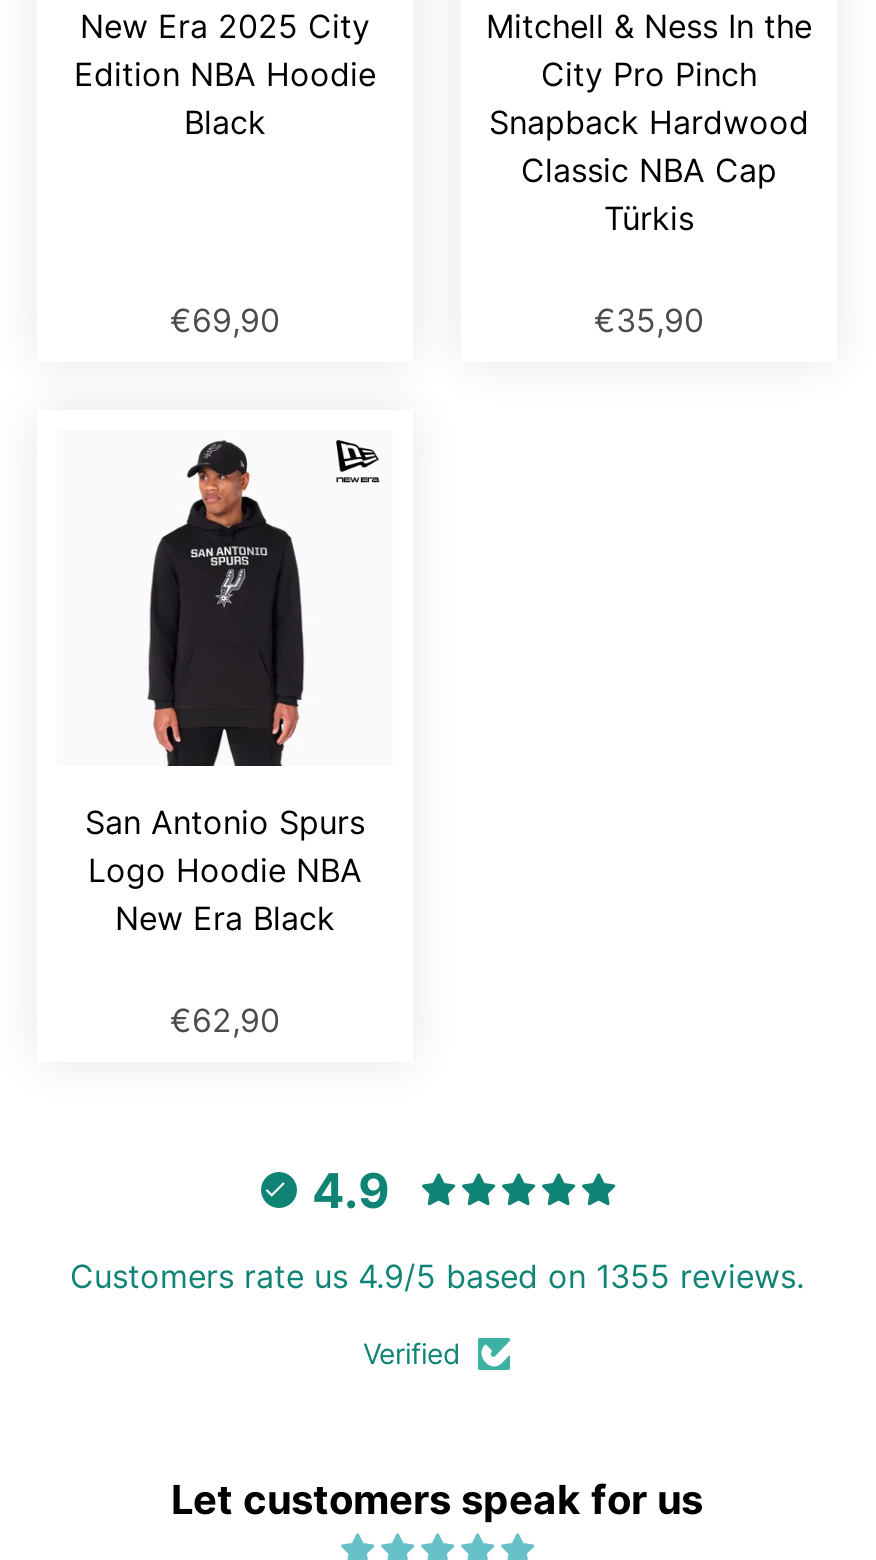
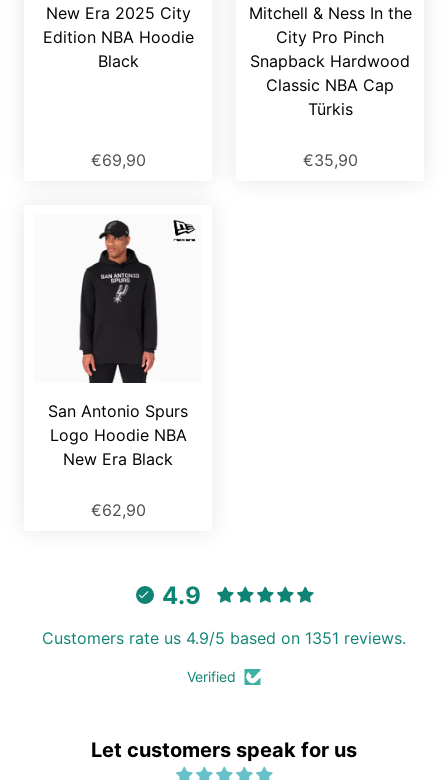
[70,1256,804,1296] Customers rate us 4.9/5 based on 1355 reviews. -> [42,628,406,648] Customers rate us 4.9/5 based on 1351 reviews.

